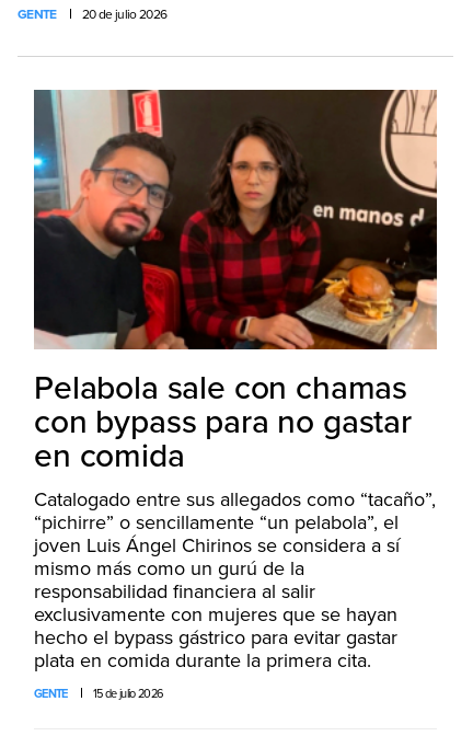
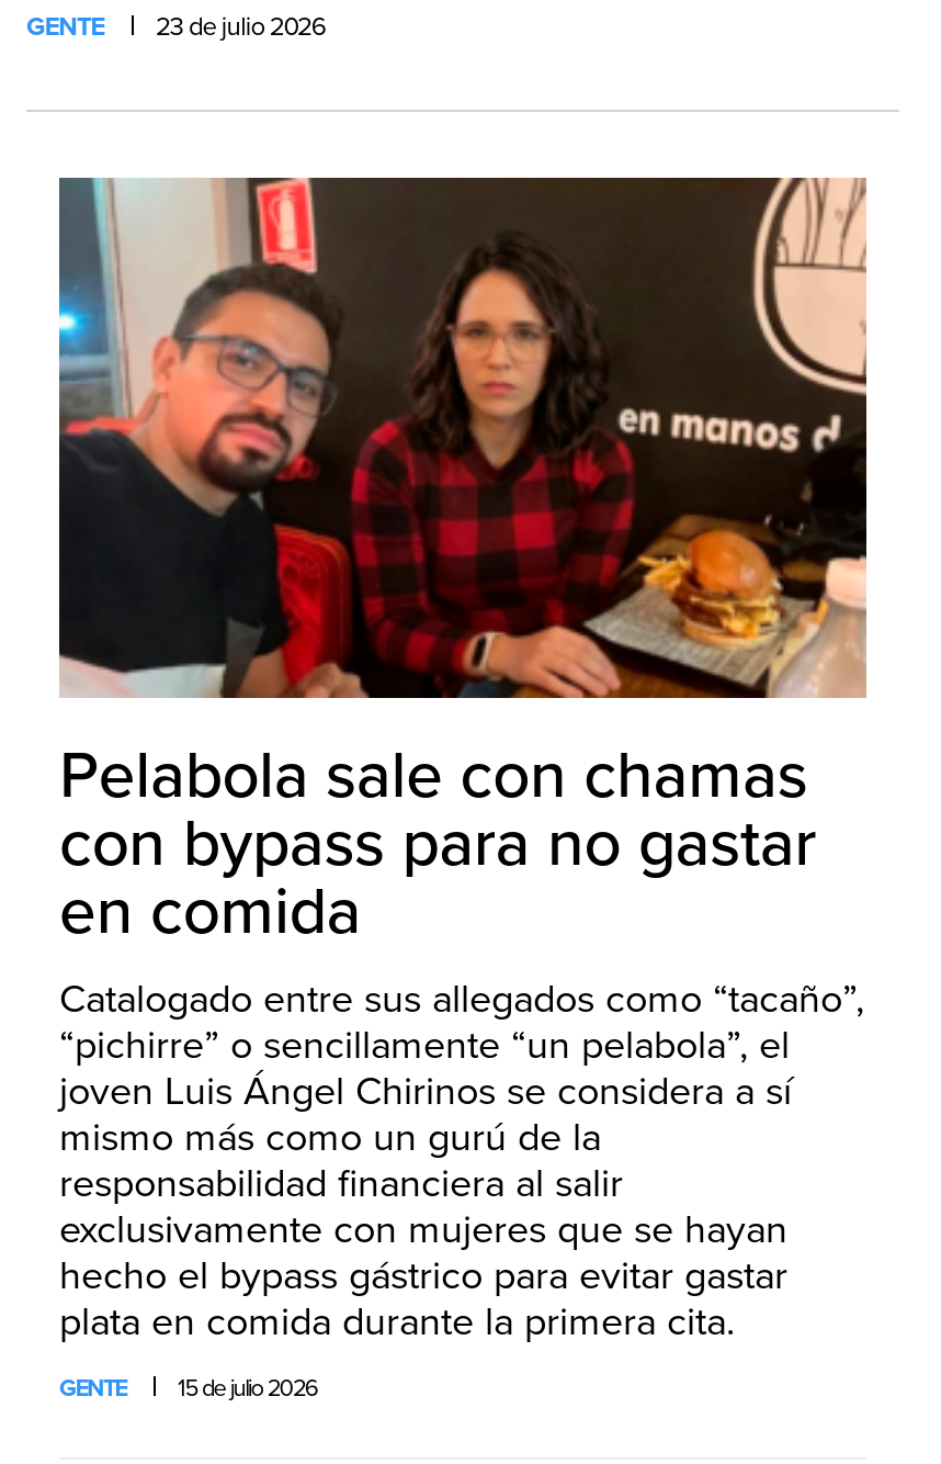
[18,6,167,21] GENTE 20 de julio 2026 -> [26,10,325,41] GENTE 23 de julio 2026

